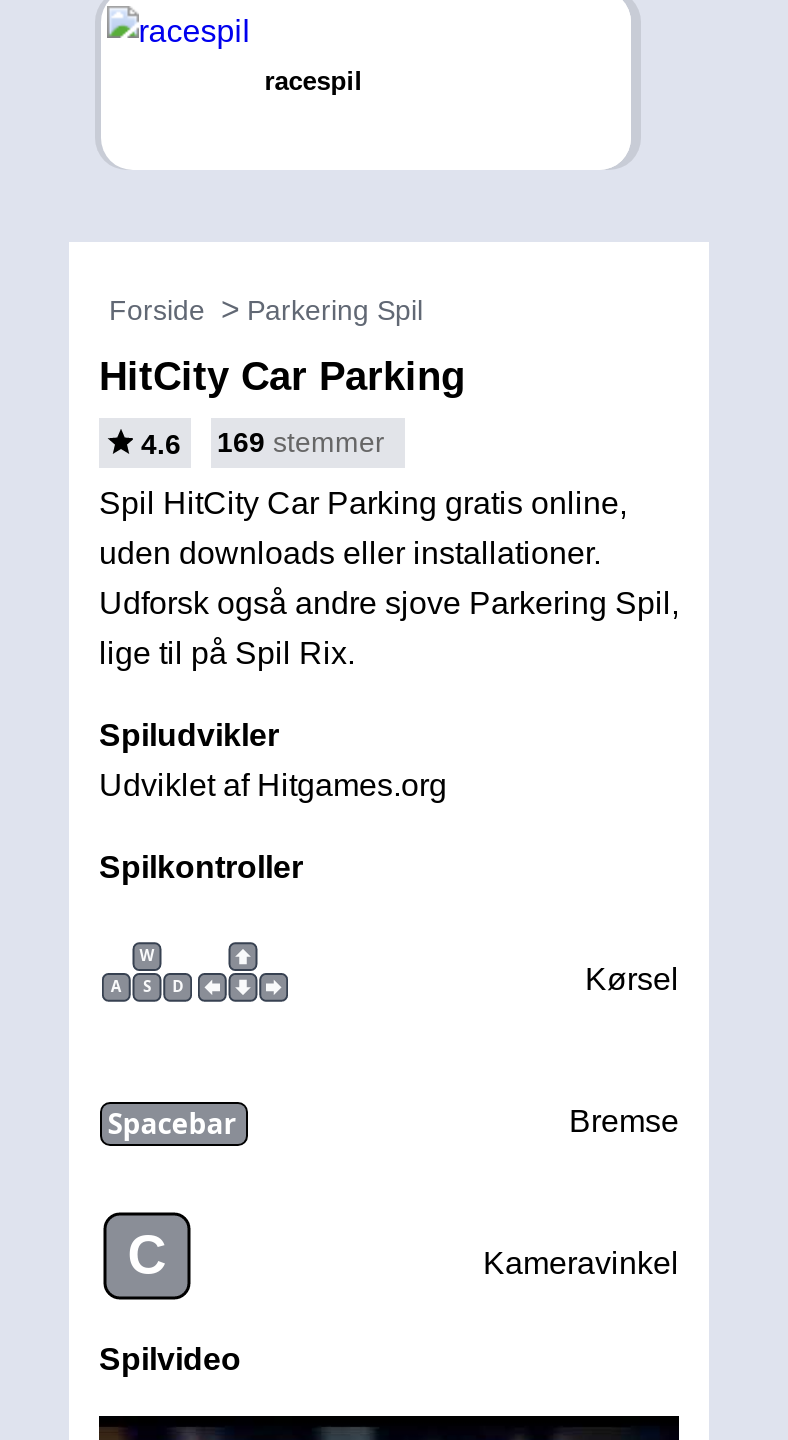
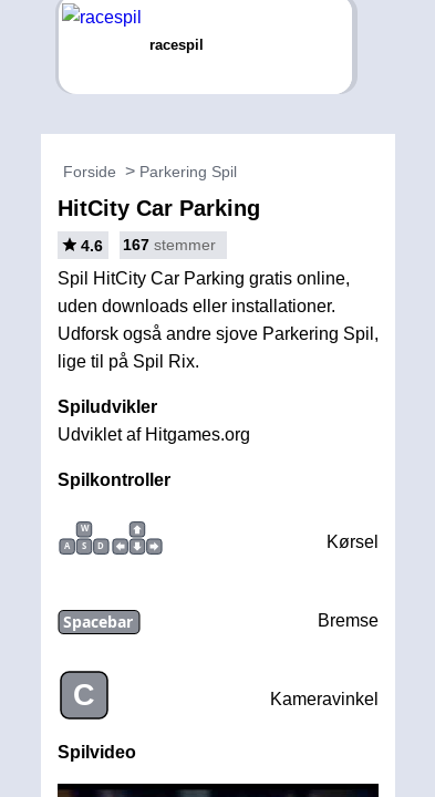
[141,426,385,460] 4.6 169 stemmer -> [81,236,216,255] 4.6 167 stemmer

